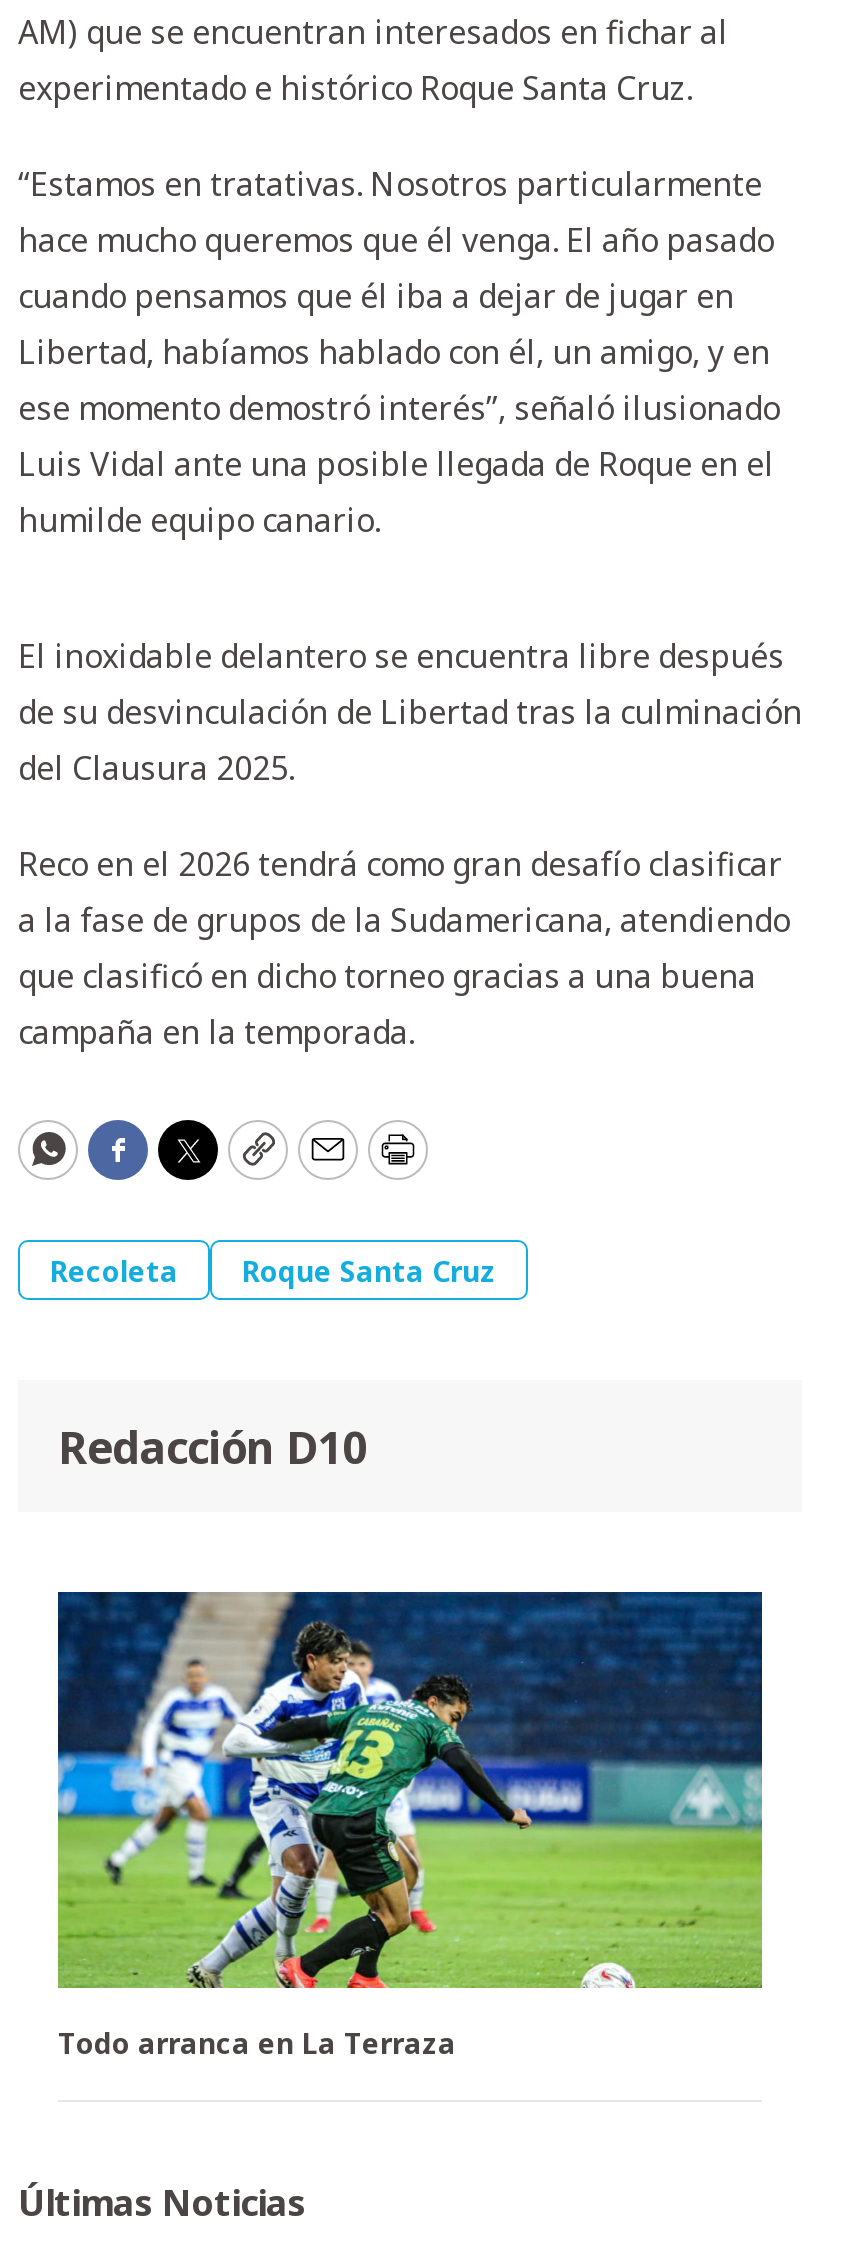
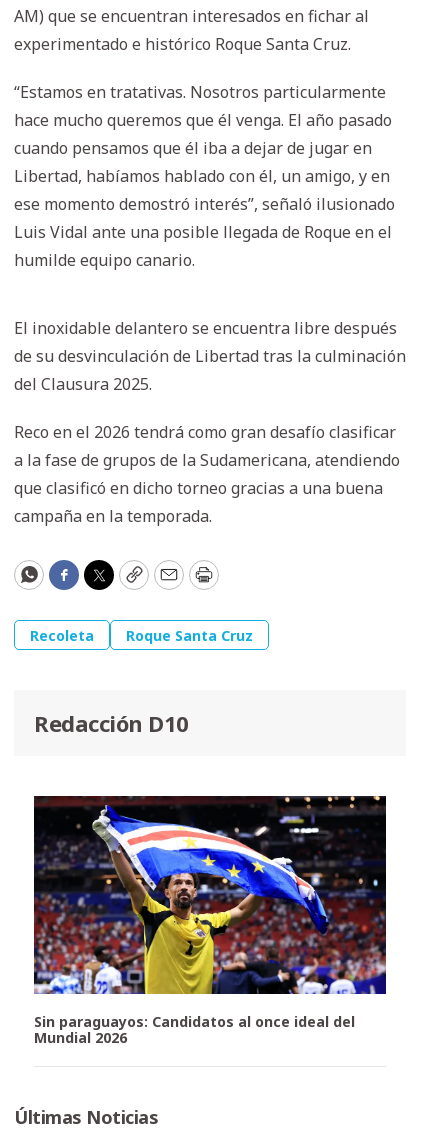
[56,1590,764,2062] [image] | Todo arranca en La Terraza -> [33,795,387,1047] [image] | Sin paraguayos: Candidatos al once ideal del | Mundial 2026

